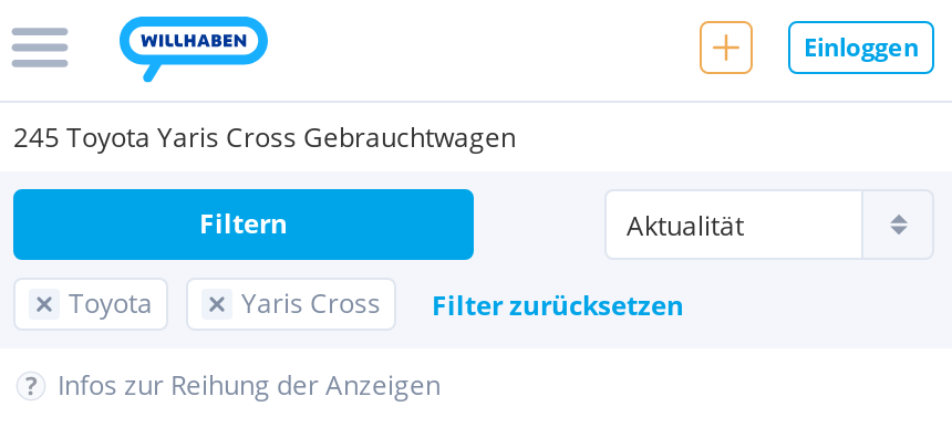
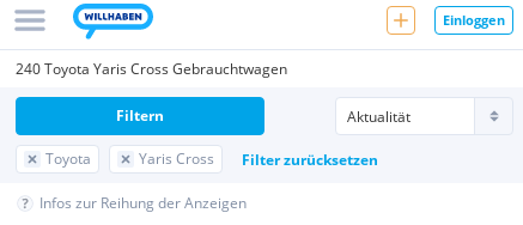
[13,118,516,156] 245 Toyota Yaris Cross Gebrauchtwagen -> [16,59,287,79] 240 Toyota Yaris Cross Gebrauchtwagen

